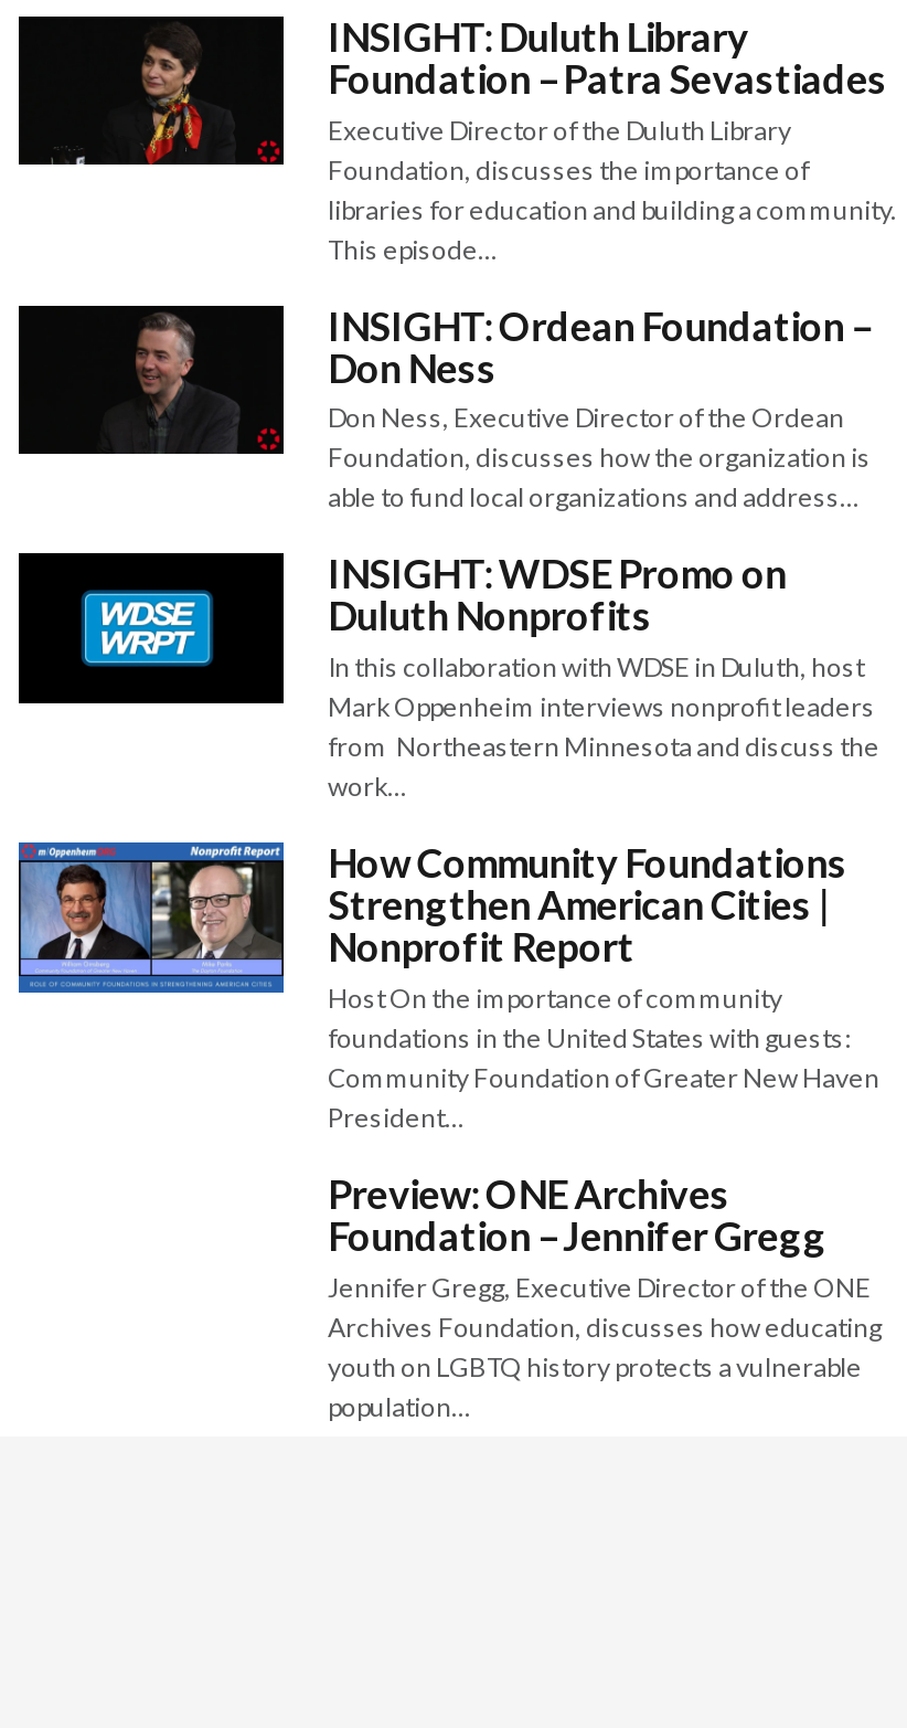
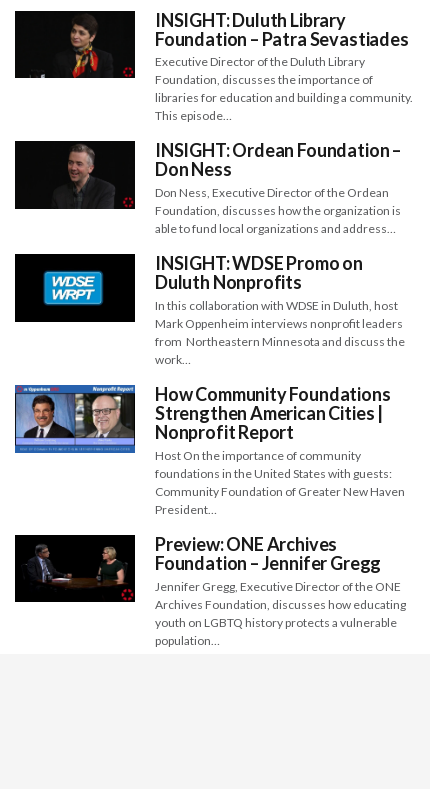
none -> [14,534,136,603] [image]

